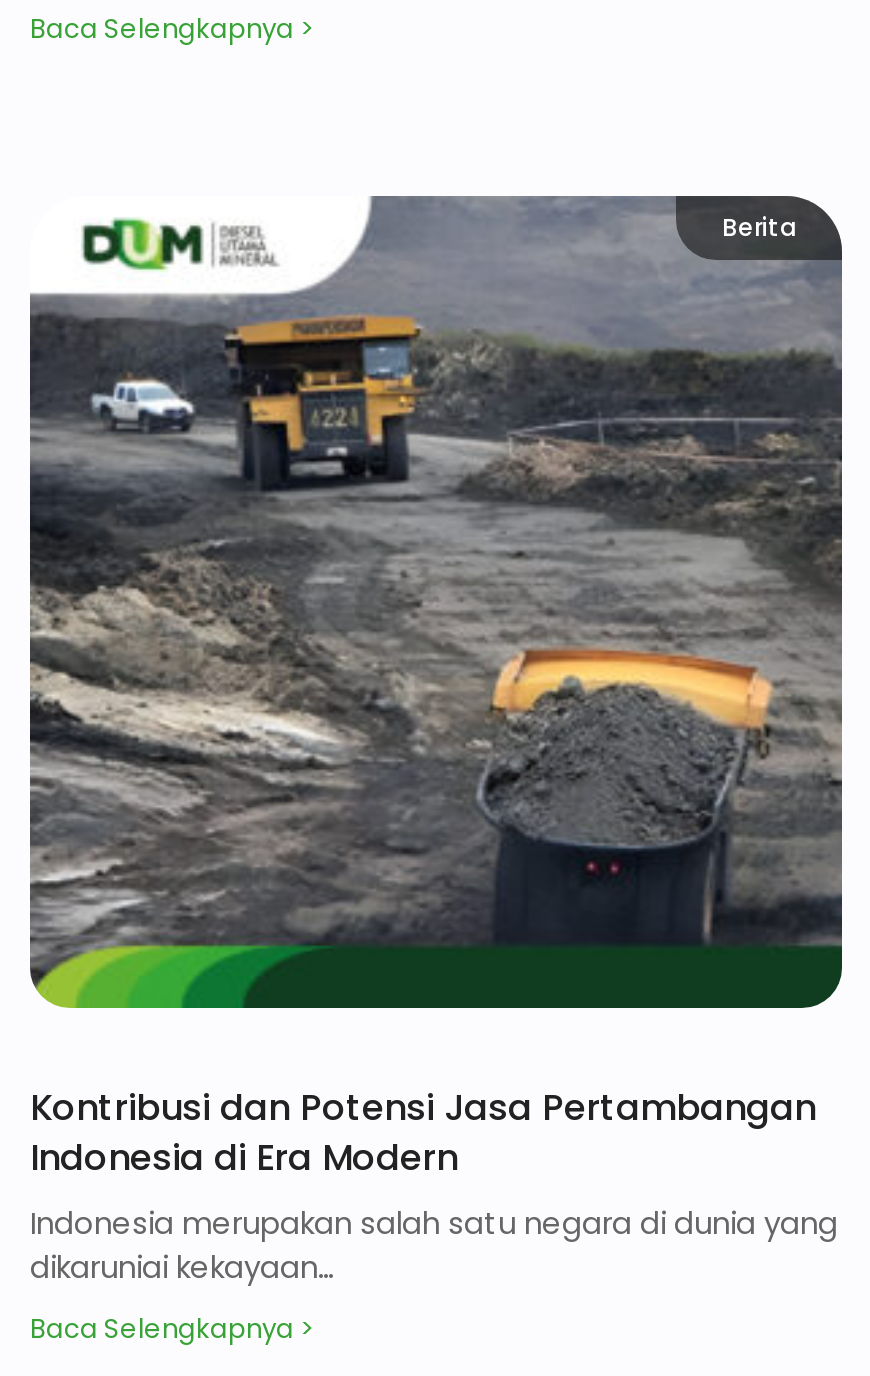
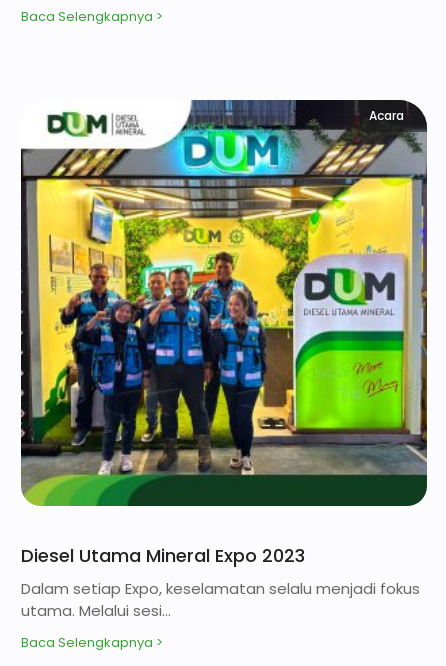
[28,196,842,984] [image] | Berita -> [21,100,427,492] [image] | Acara
[30,1082,838,1287] Kontribusi dan Potensi Jasa Pertambangan | Indonesia di Era Modern | Indonesia merupakan salah satu negara di dunia yang | dikaruniai kekayaan… -> [21,543,420,621] Diesel Utama Mineral Expo 2023 | Dalam setiap Expo, keselamatan selalu menjadi fokus | utama. Melalui sesi…

